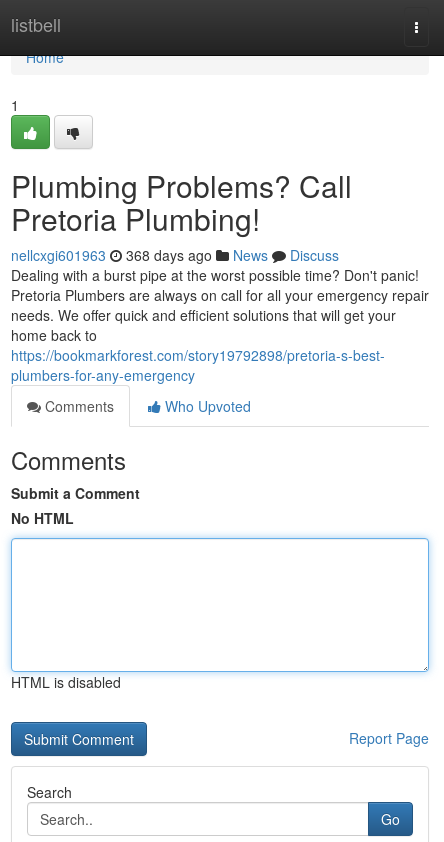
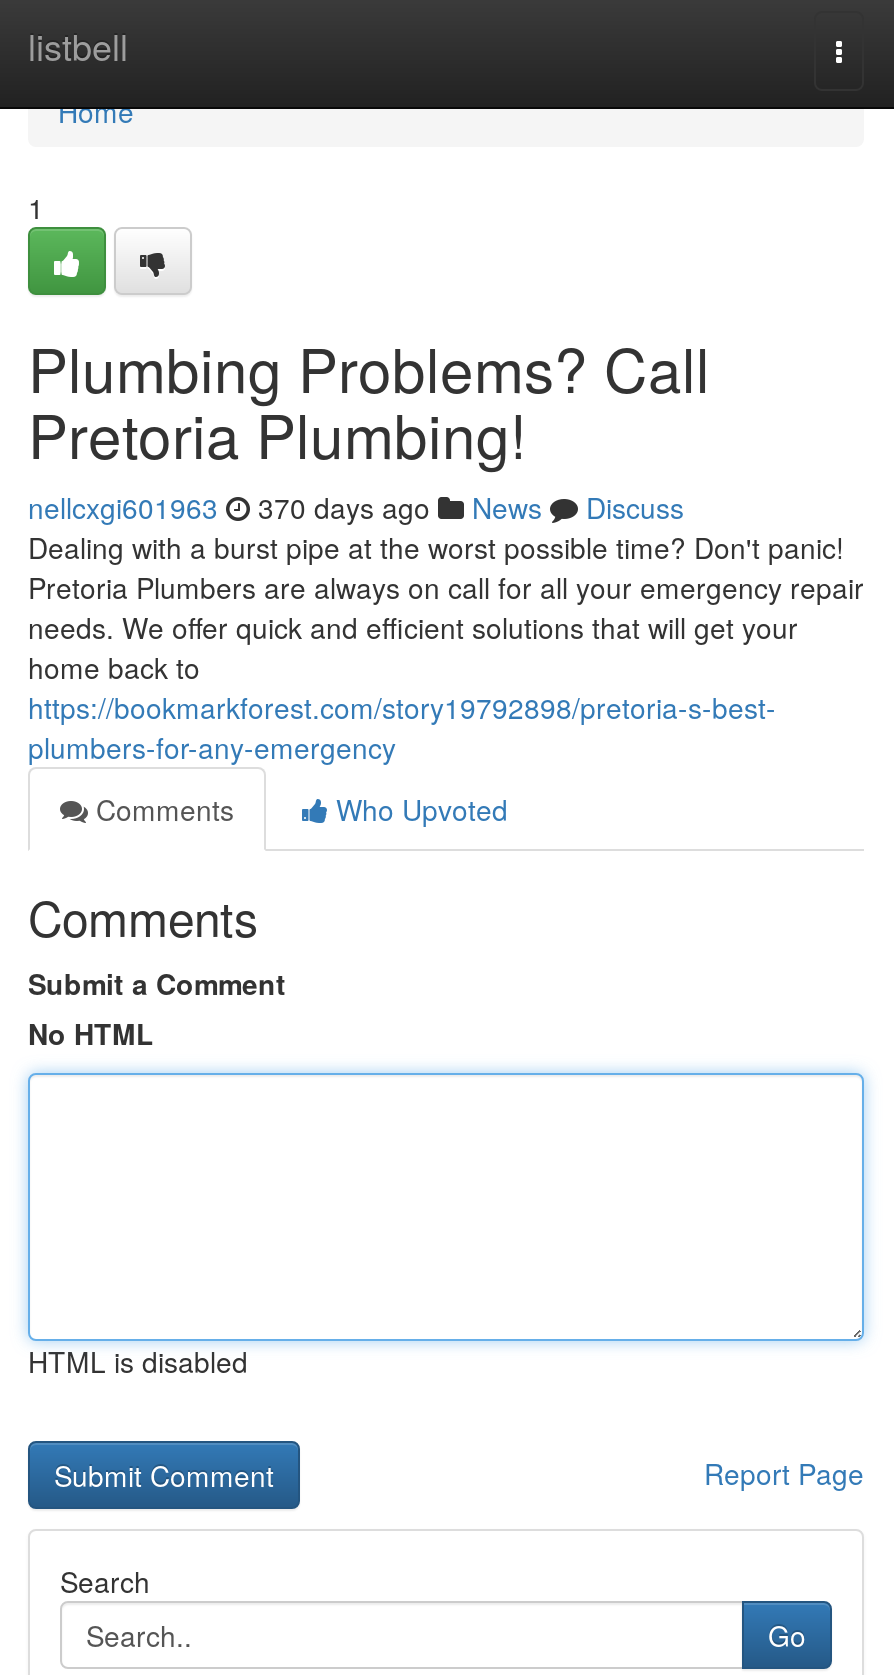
[11,245,339,265] nellcxgi601963 368 days ago News Discuss -> [28,487,684,527] nellcxgi601963 370 days ago News Discuss

